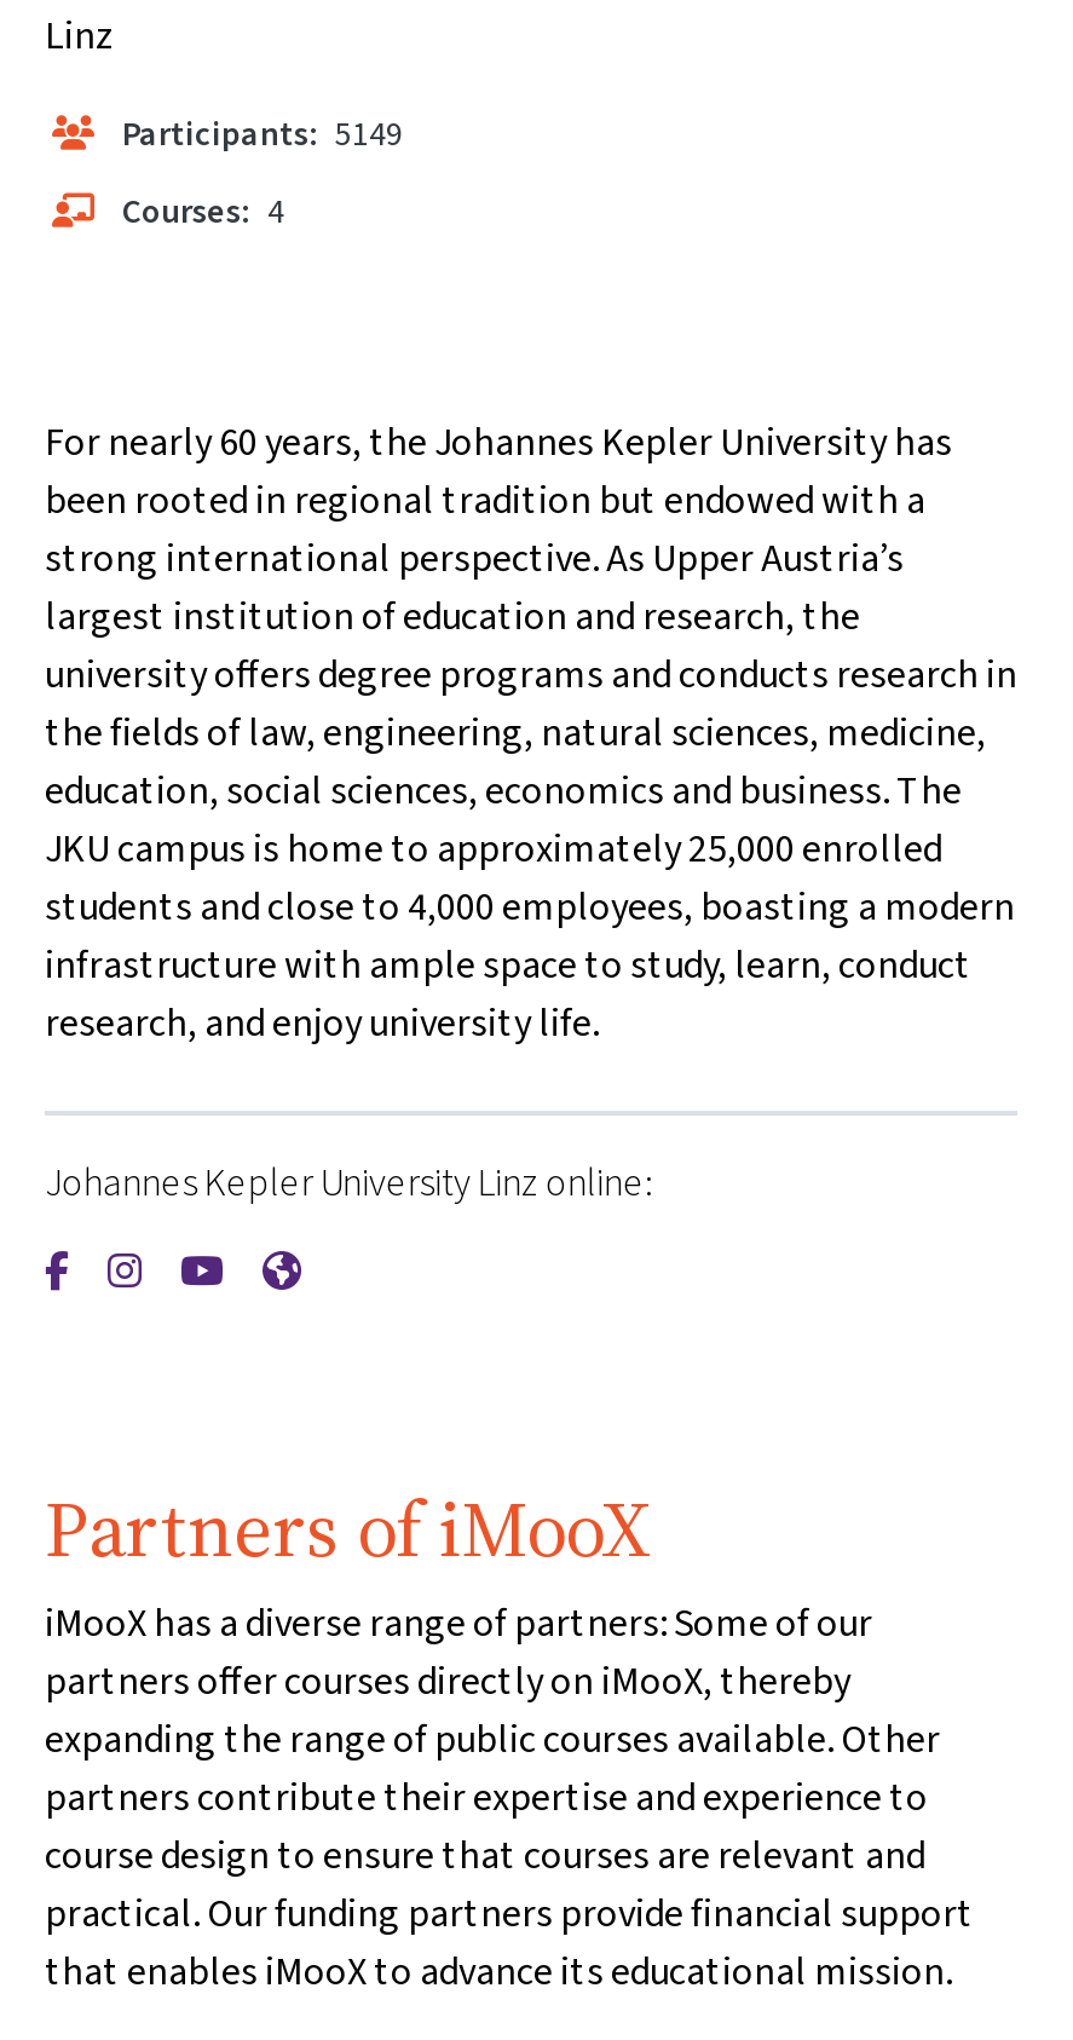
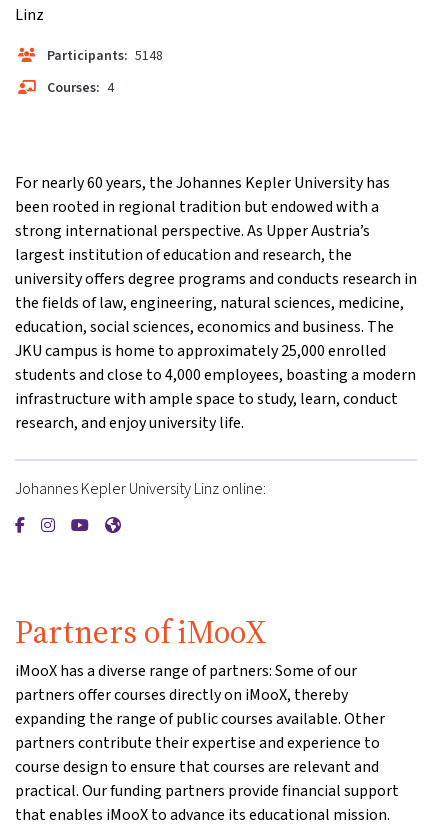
[122,110,403,156] Participants: 5149 -> [47,45,163,64] Participants: 5148

